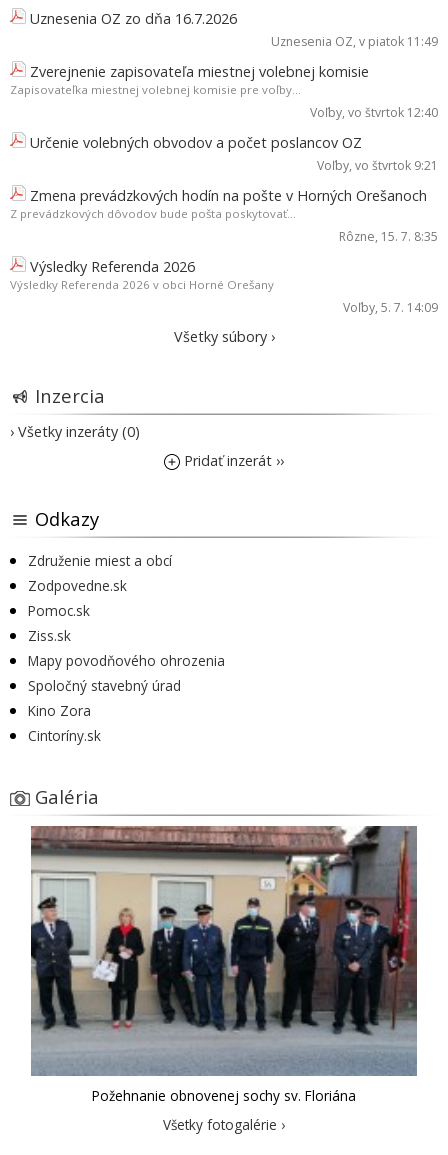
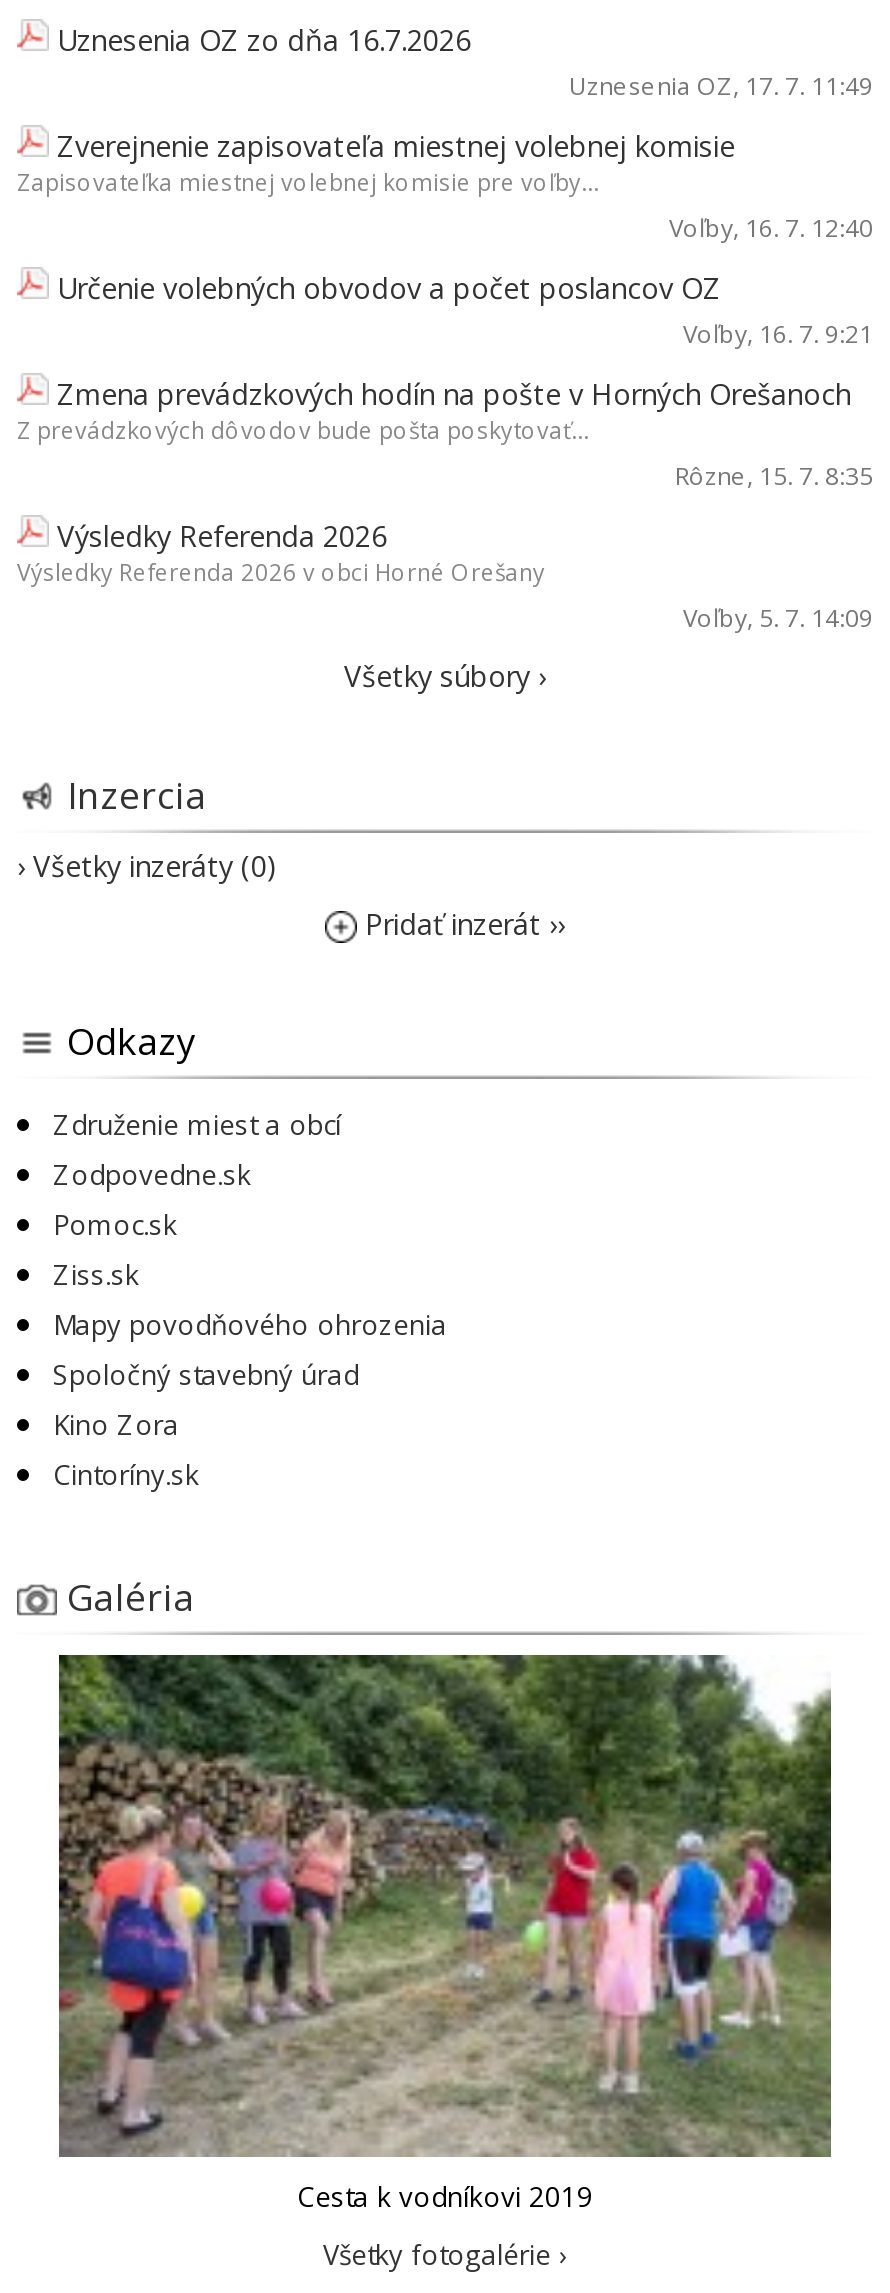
[271,33,438,50] Uznesenia OZ, v piatok 11:49 -> [569,69,873,103] Uznesenia OZ, 17. 7. 11:49
[310,104,438,121] Voľby, vo štvrtok 12:40 -> [669,211,873,245] Voľby, 16. 7. 12:40
[317,157,438,174] Voľby, vo štvrtok 9:21 -> [683,317,873,351] Voľby, 16. 7. 9:21
[31,825,418,1105] [image] | Požehnanie obnovenej sochy sv. Floriána -> [57,1652,833,2214] [image] | Cesta k vodníkovi 2019

